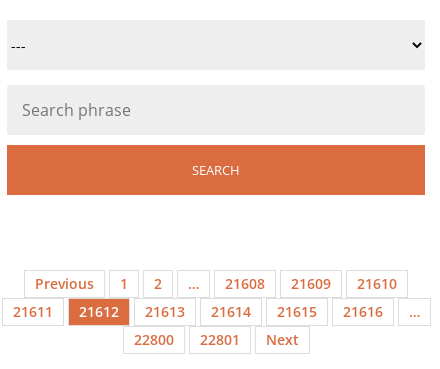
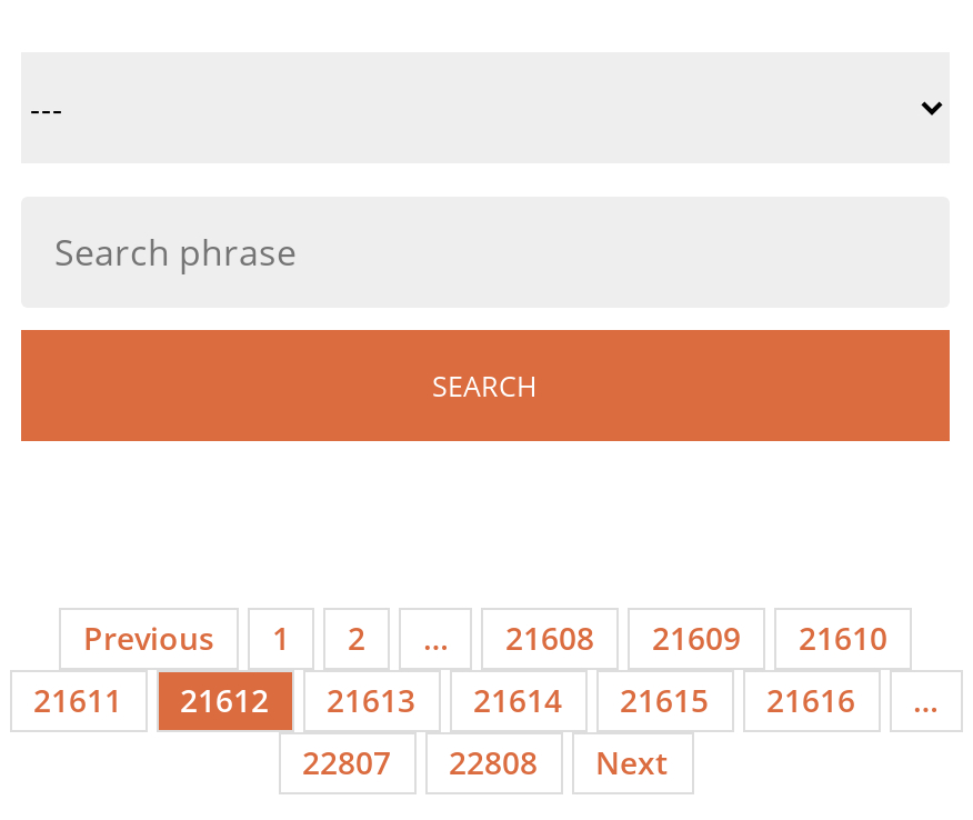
[133,330,173,349] 22800 -> [302,741,391,783] 22807
[199,330,239,349] 22801 -> [449,741,538,783] 22808

